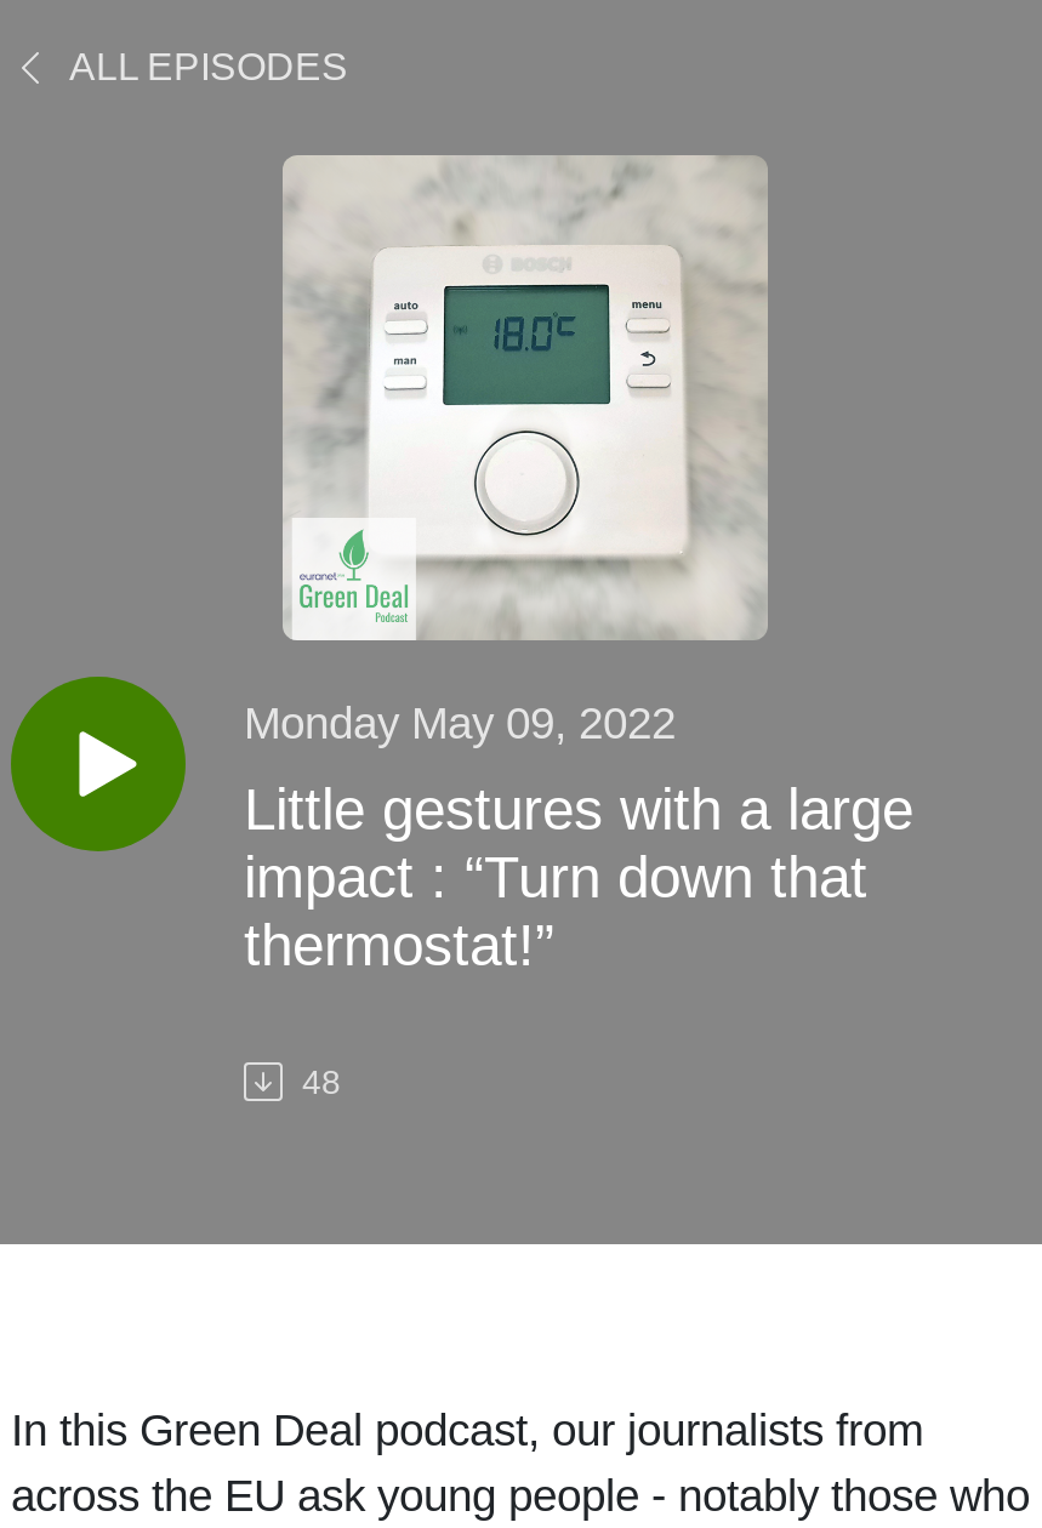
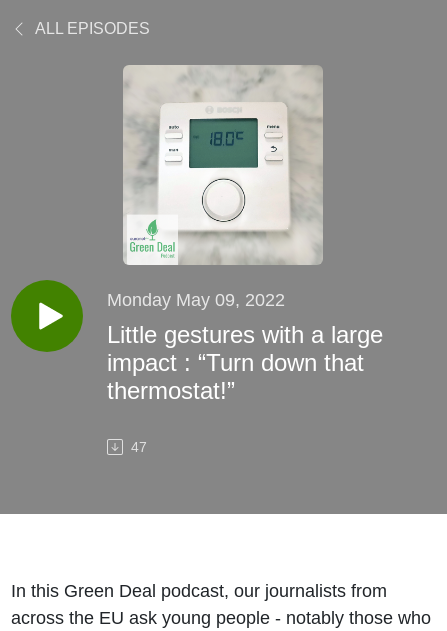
[302,1061,341,1100] 48 -> [131,439,147,455] 47

